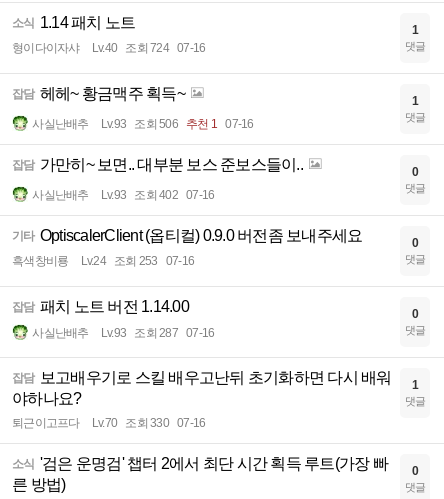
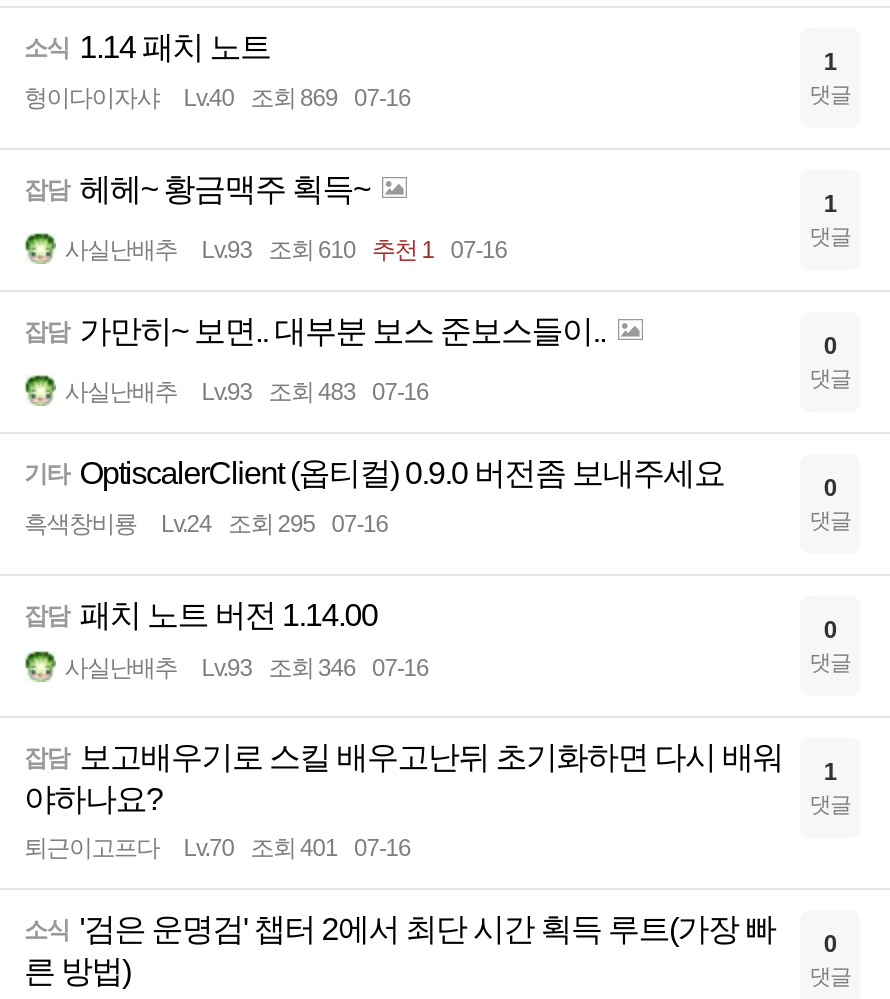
[12,41,205,55] 형이다이자샤 Lv.40 조회 724 07-16 -> [24,84,410,112] 형이다이자샤 Lv.40 조회 869 07-16
[32,117,253,131] 사실난배추 Lv.93 조회 506 추천 1 07-16 -> [64,236,507,264] 사실난배추 Lv.93 조회 610 추천 1 07-16
[32,188,214,202] 사실난배추 Lv.93 조회 402 07-16 -> [64,378,428,406] 사실난배추 Lv.93 조회 483 07-16
[12,254,194,268] 흑색창비룡 Lv.24 조회 253 07-16 -> [24,510,388,538] 흑색창비룡 Lv.24 조회 295 07-16
[32,326,214,340] 사실난배추 Lv.93 조회 287 07-16 -> [64,654,428,682] 사실난배추 Lv.93 조회 346 07-16
[12,416,205,430] 퇴근이고프다 Lv.70 조회 330 07-16 -> [24,834,410,862] 퇴근이고프다 Lv.70 조회 401 07-16

